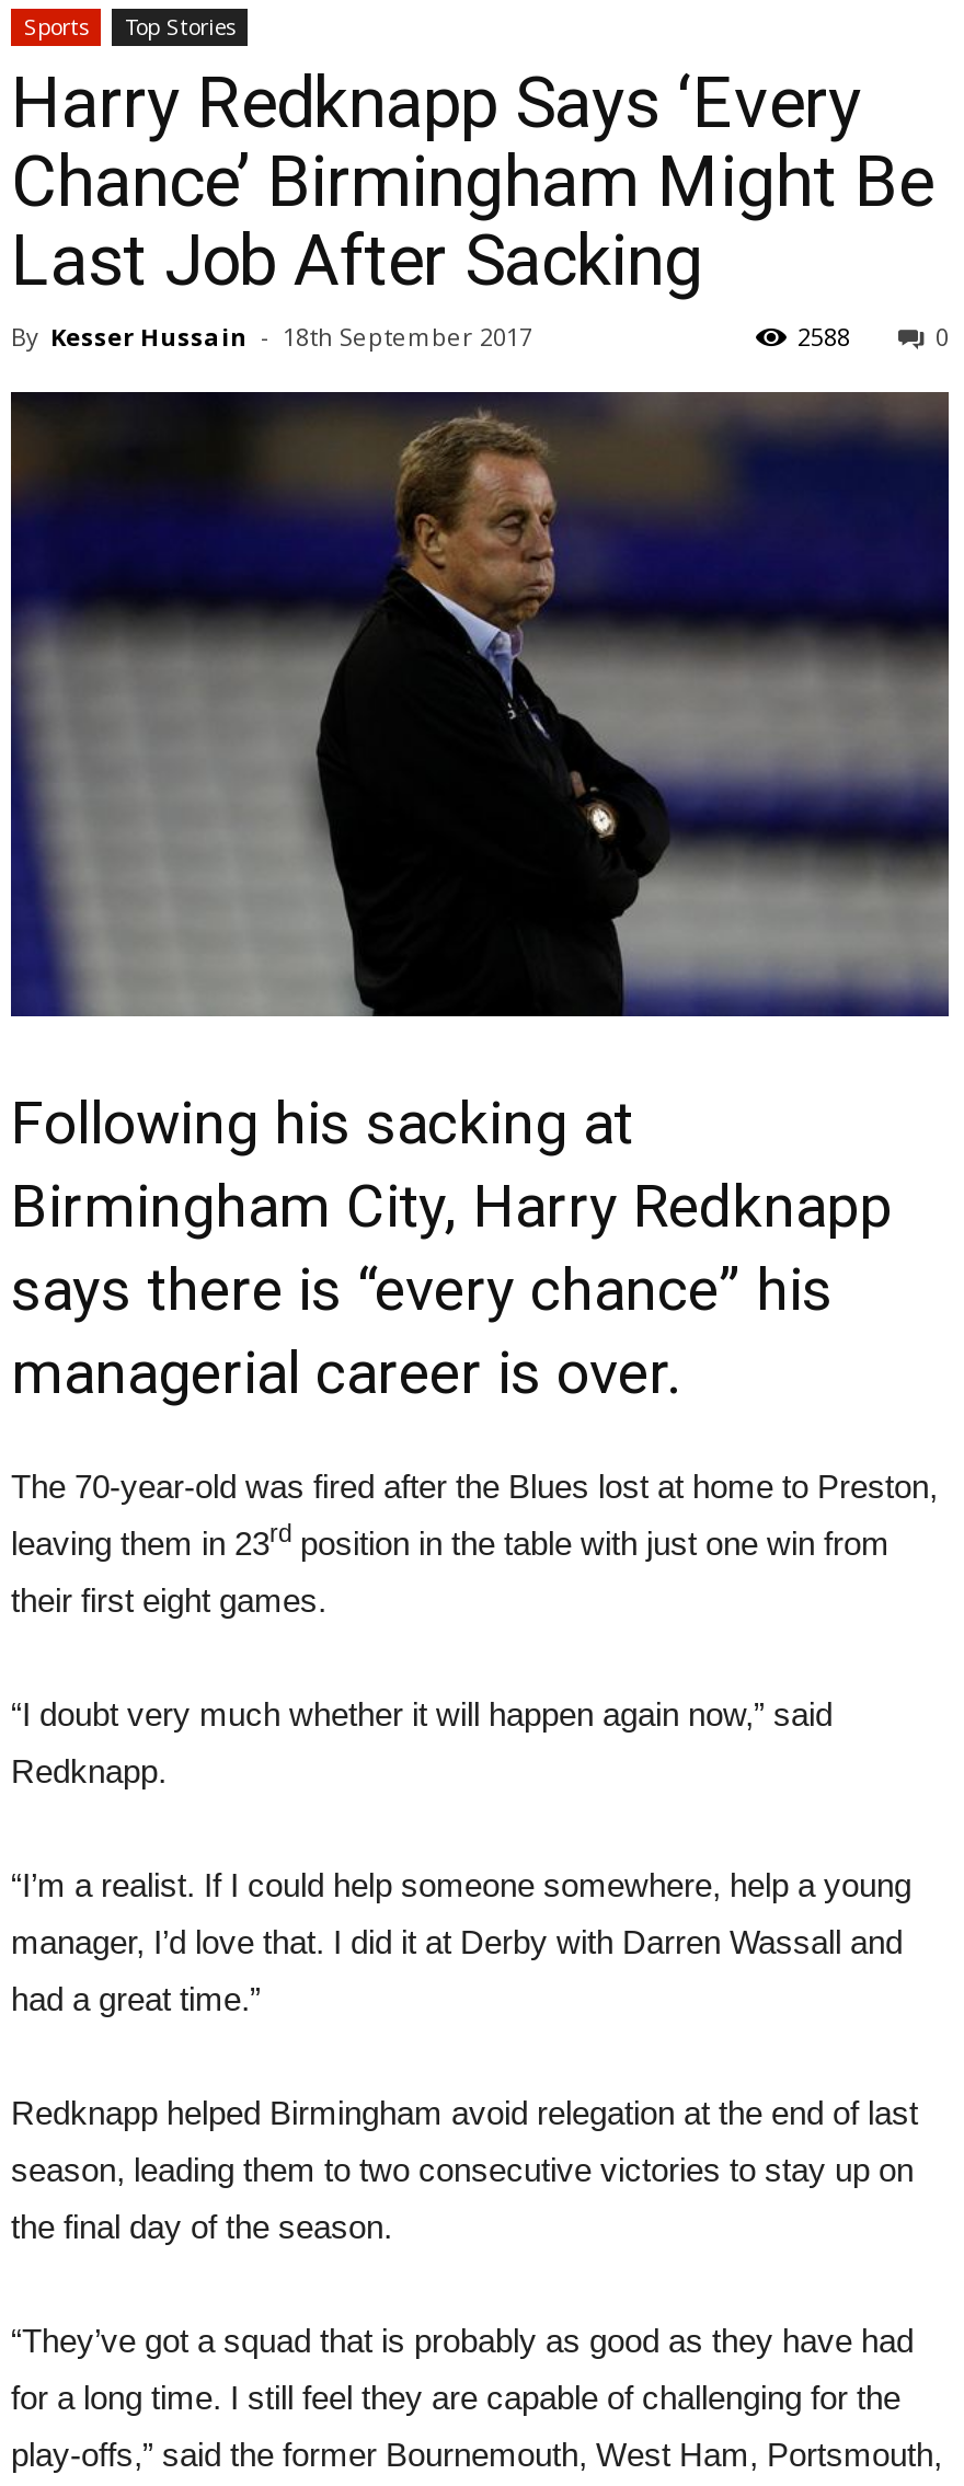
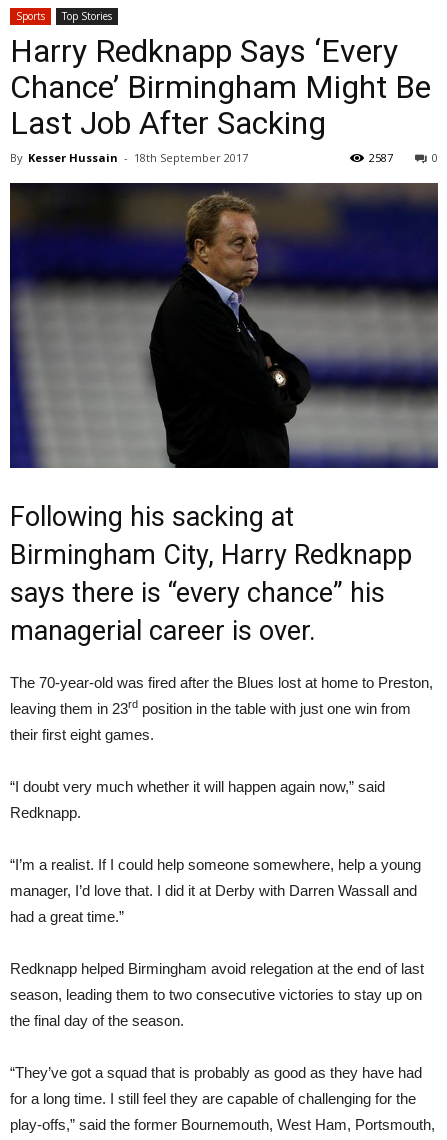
[797,320,850,353] 2588 -> [369,150,393,165] 2587

